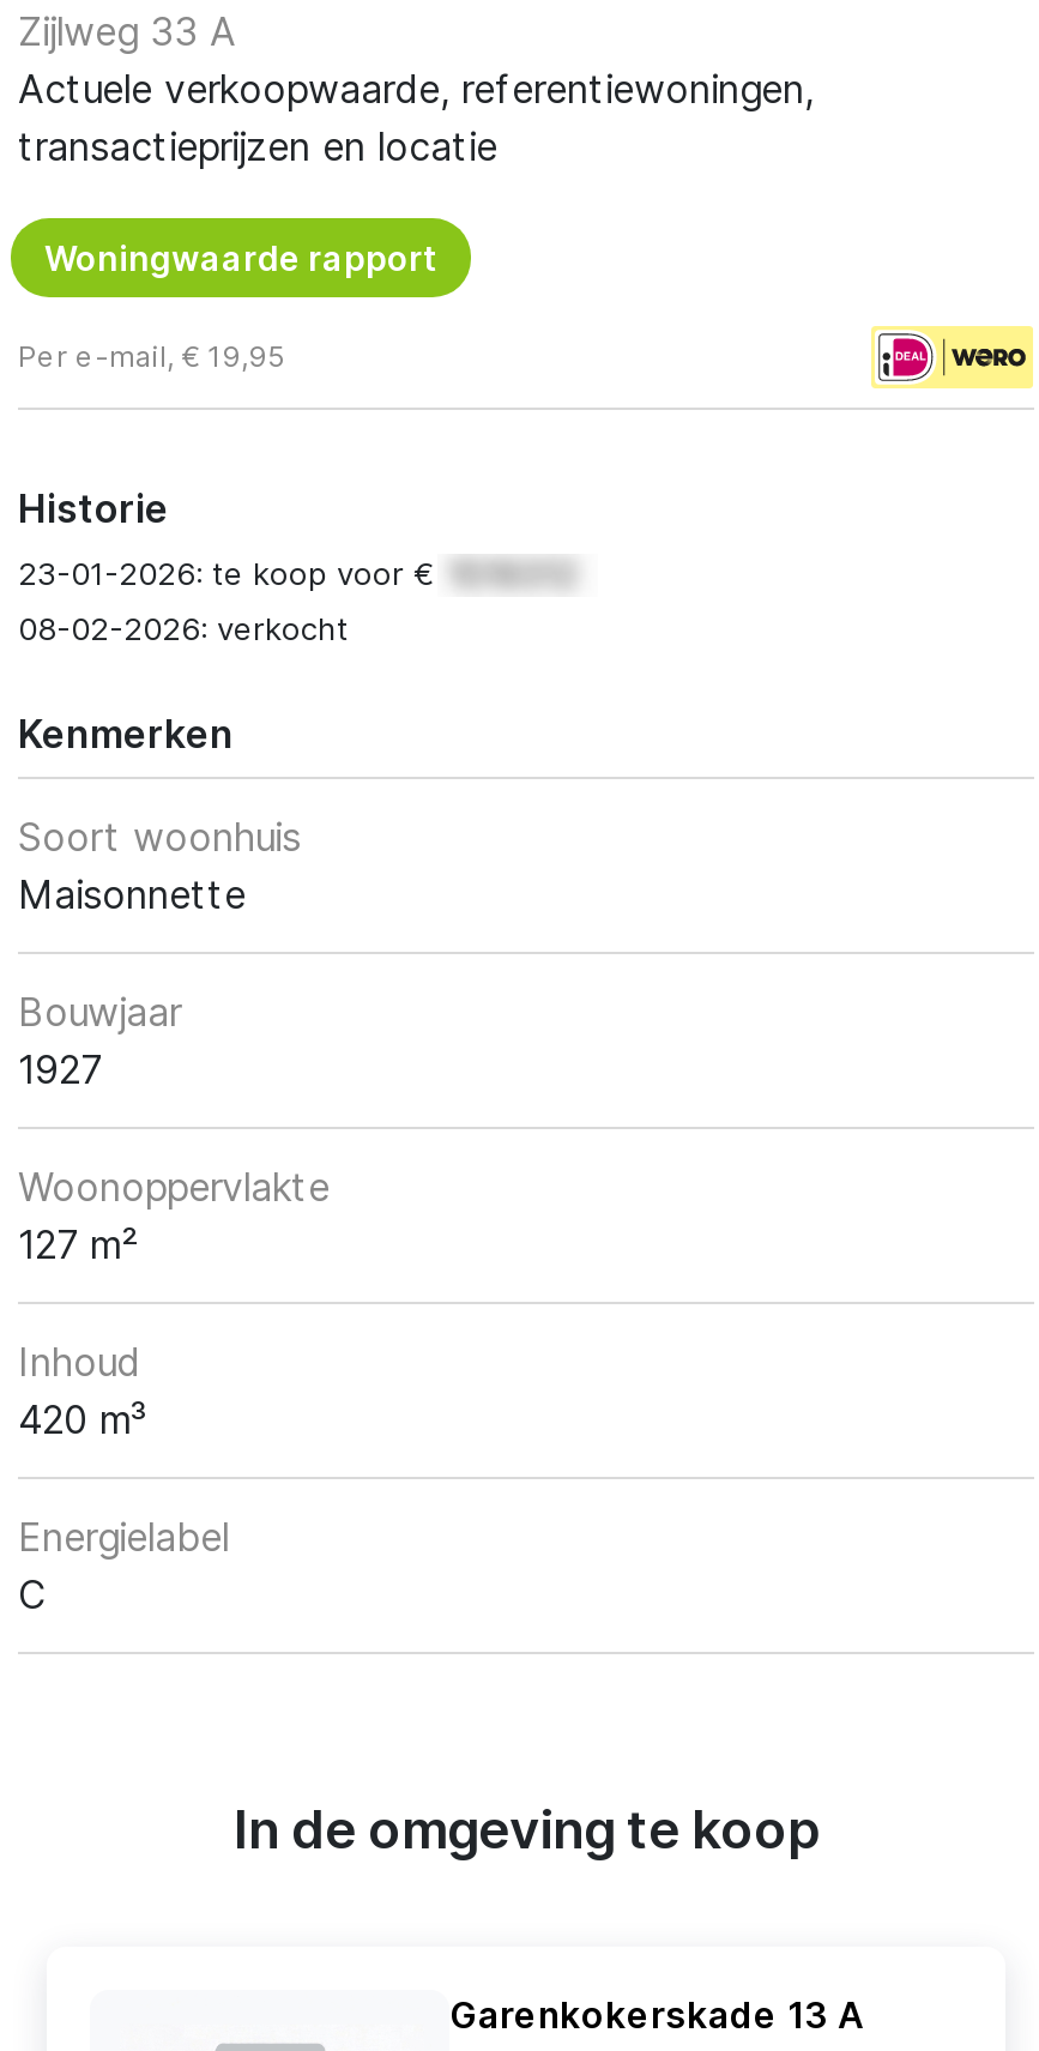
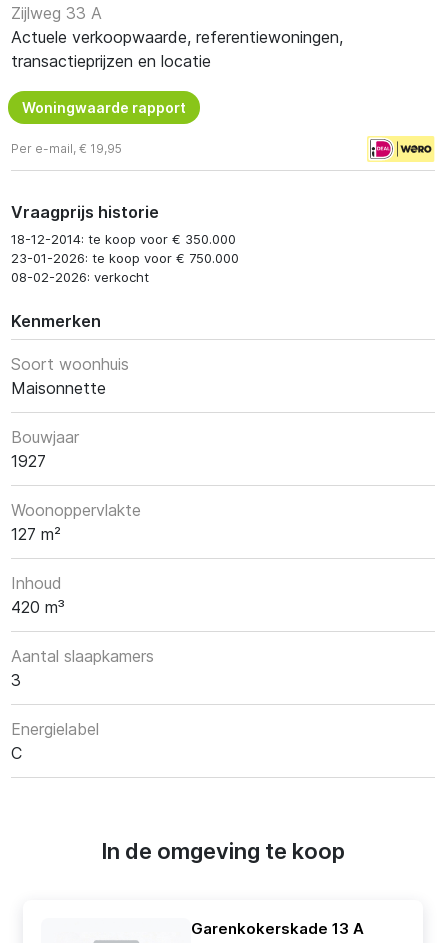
[18,484,445,592] Historie | 23-01-2026: te koop voor € -> [11,202,239,266] Vraagprijs historie | 18-12-2014: te koop voor € 350.000 | 23-01-2026: te koop voor € 750.000
none -> [11,646,154,690] Aantal slaapkamers | 3

